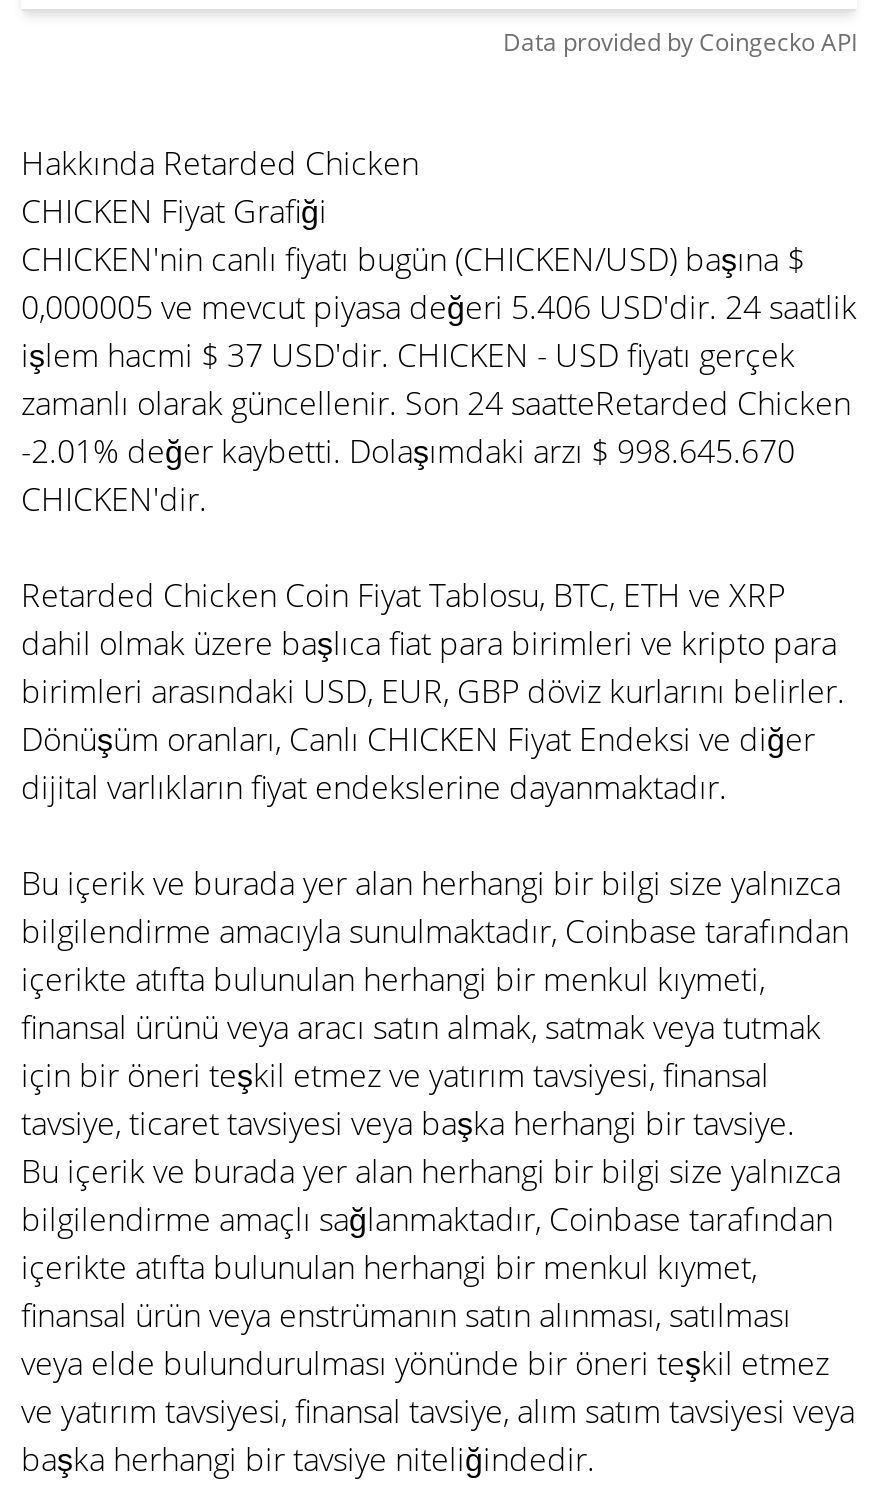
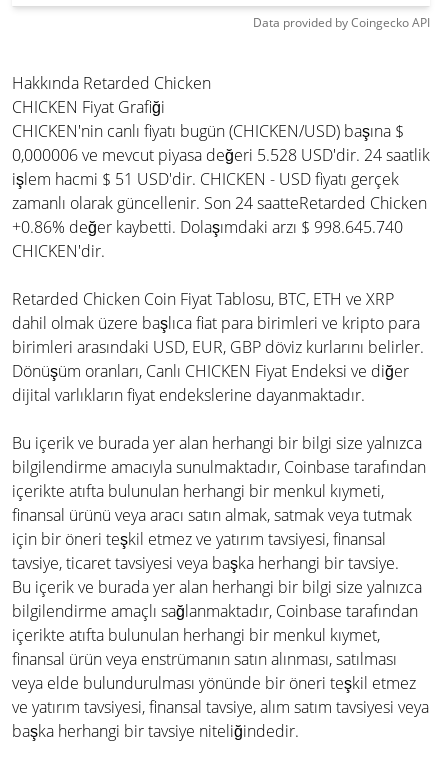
[21,285,857,329] 0,000005 ve mevcut piyasa değeri 5.406 USD'dir. 24 saatlik -> [12,144,430,166] 0,000006 ve mevcut piyasa değeri 5.528 USD'dir. 24 saatlik
[21,333,795,377] işlem hacmi $ 37 USD'dir. CHICKEN - USD fiyatı gerçek -> [12,168,399,190] işlem hacmi $ 51 USD'dir. CHICKEN - USD fiyatı gerçek
[21,429,795,473] -2.01% değer kaybetti. Dolaşımdaki arzı $ 998.645.670 -> [12,216,403,238] +0.86% değer kaybetti. Dolaşımdaki arzı $ 998.645.740

